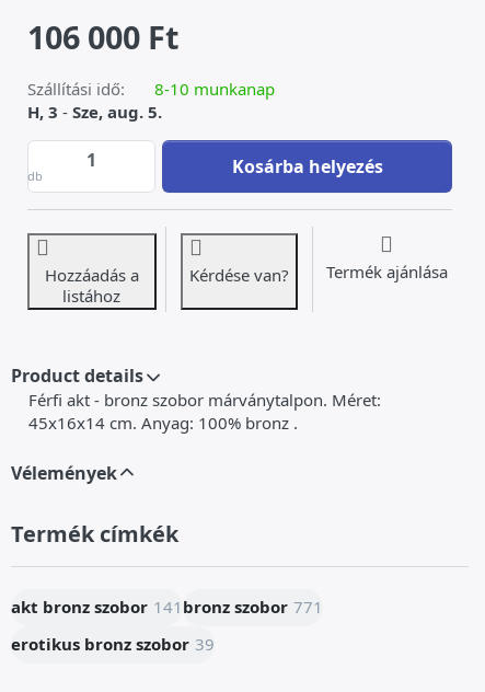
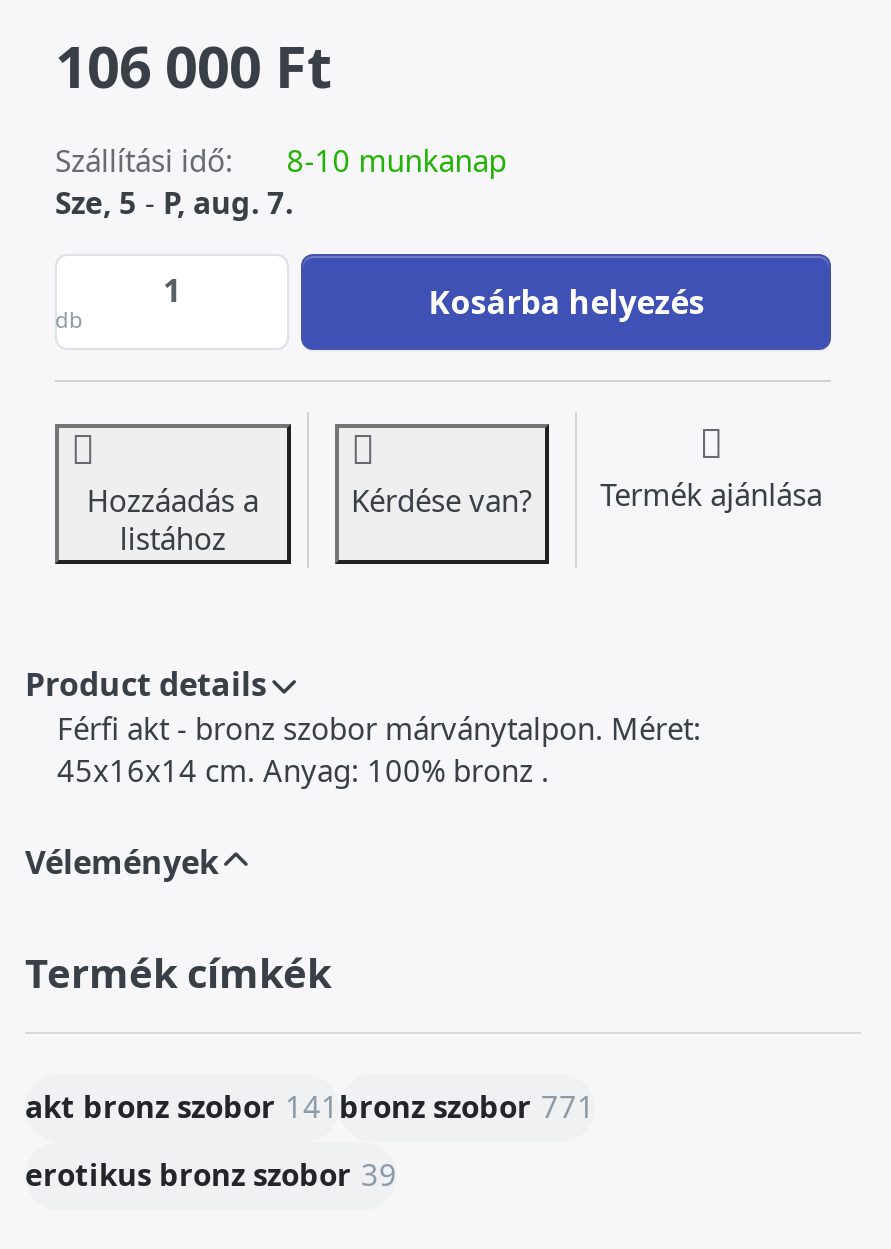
[27,101,162,123] H, 3 - Sze, aug. 5. -> [55,182,293,222] Sze, 5 - P, aug. 7.

